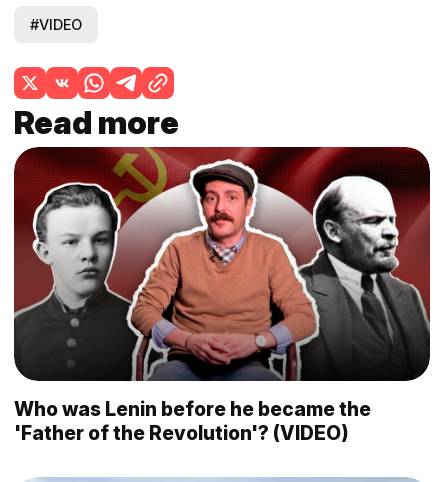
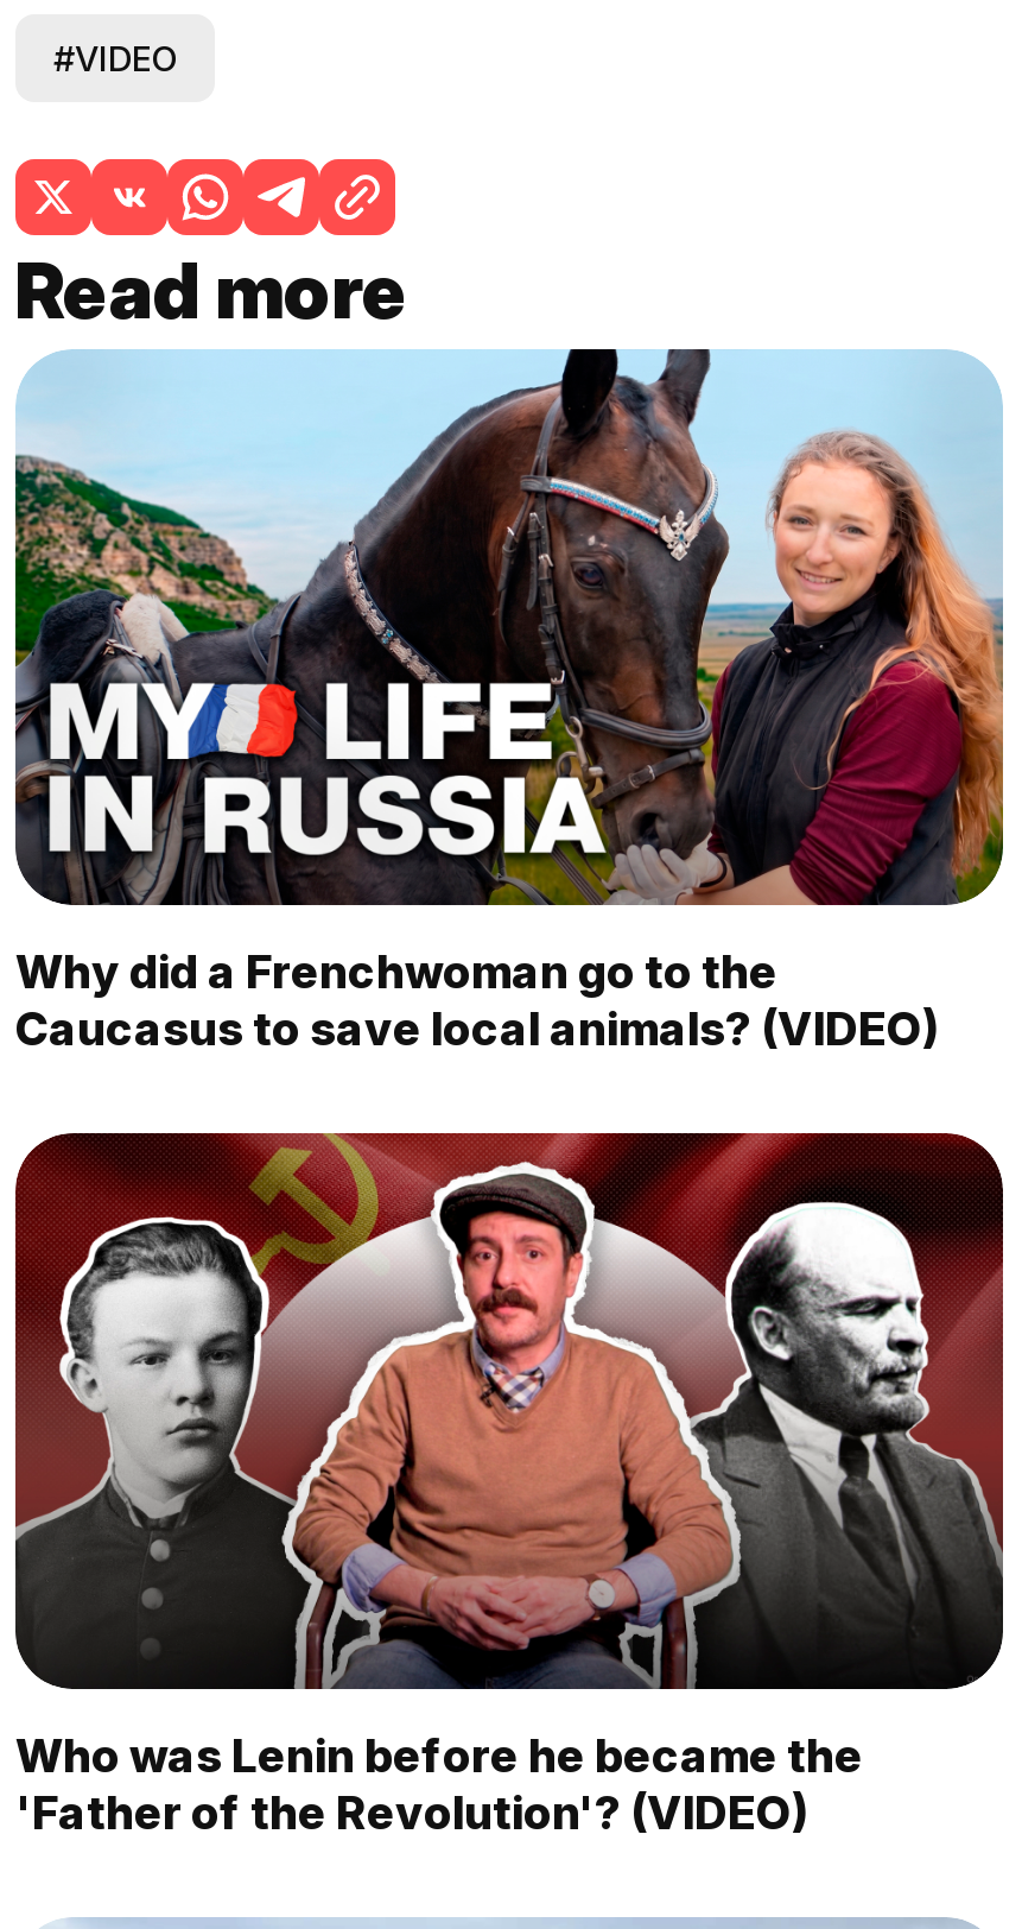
none -> [13,347,1005,1057] [image] | Why did a Frenchwoman go to the | Caucasus to save local animals? (VIDEO)

